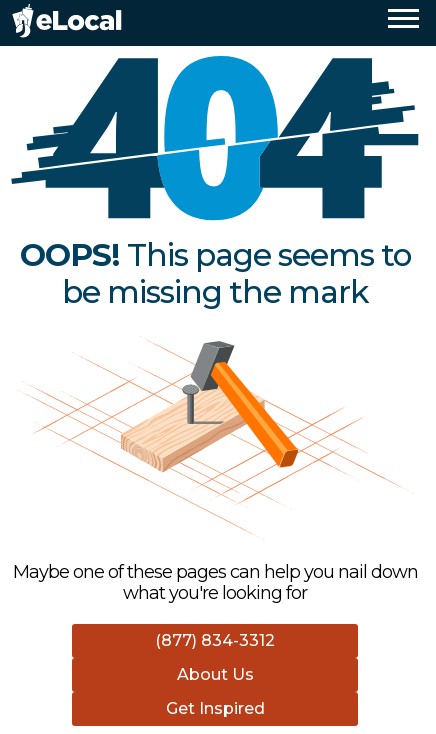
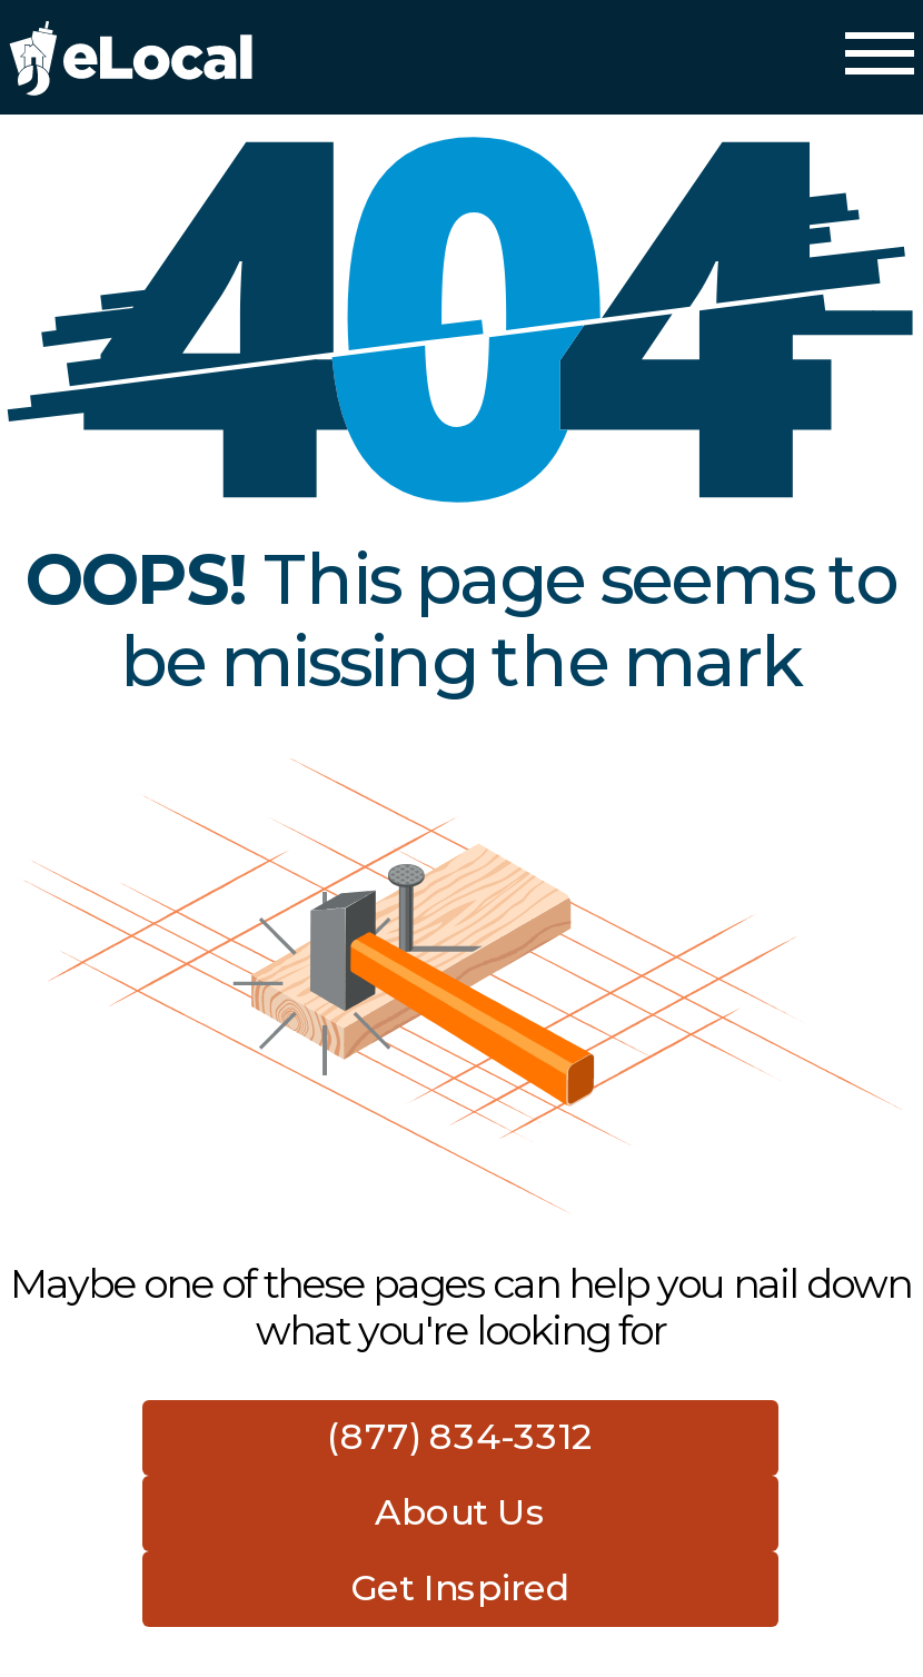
[148,340,299,490] [image] -> [234,771,645,1104] [image]

